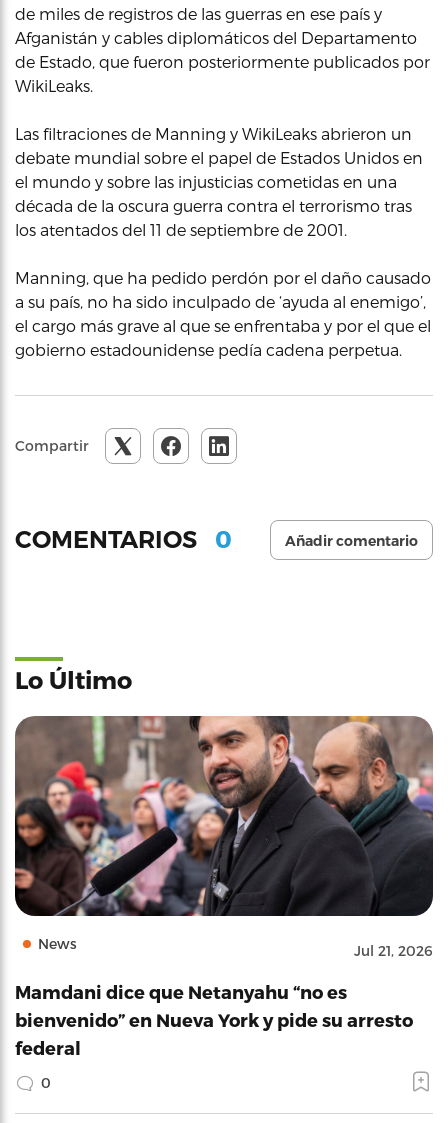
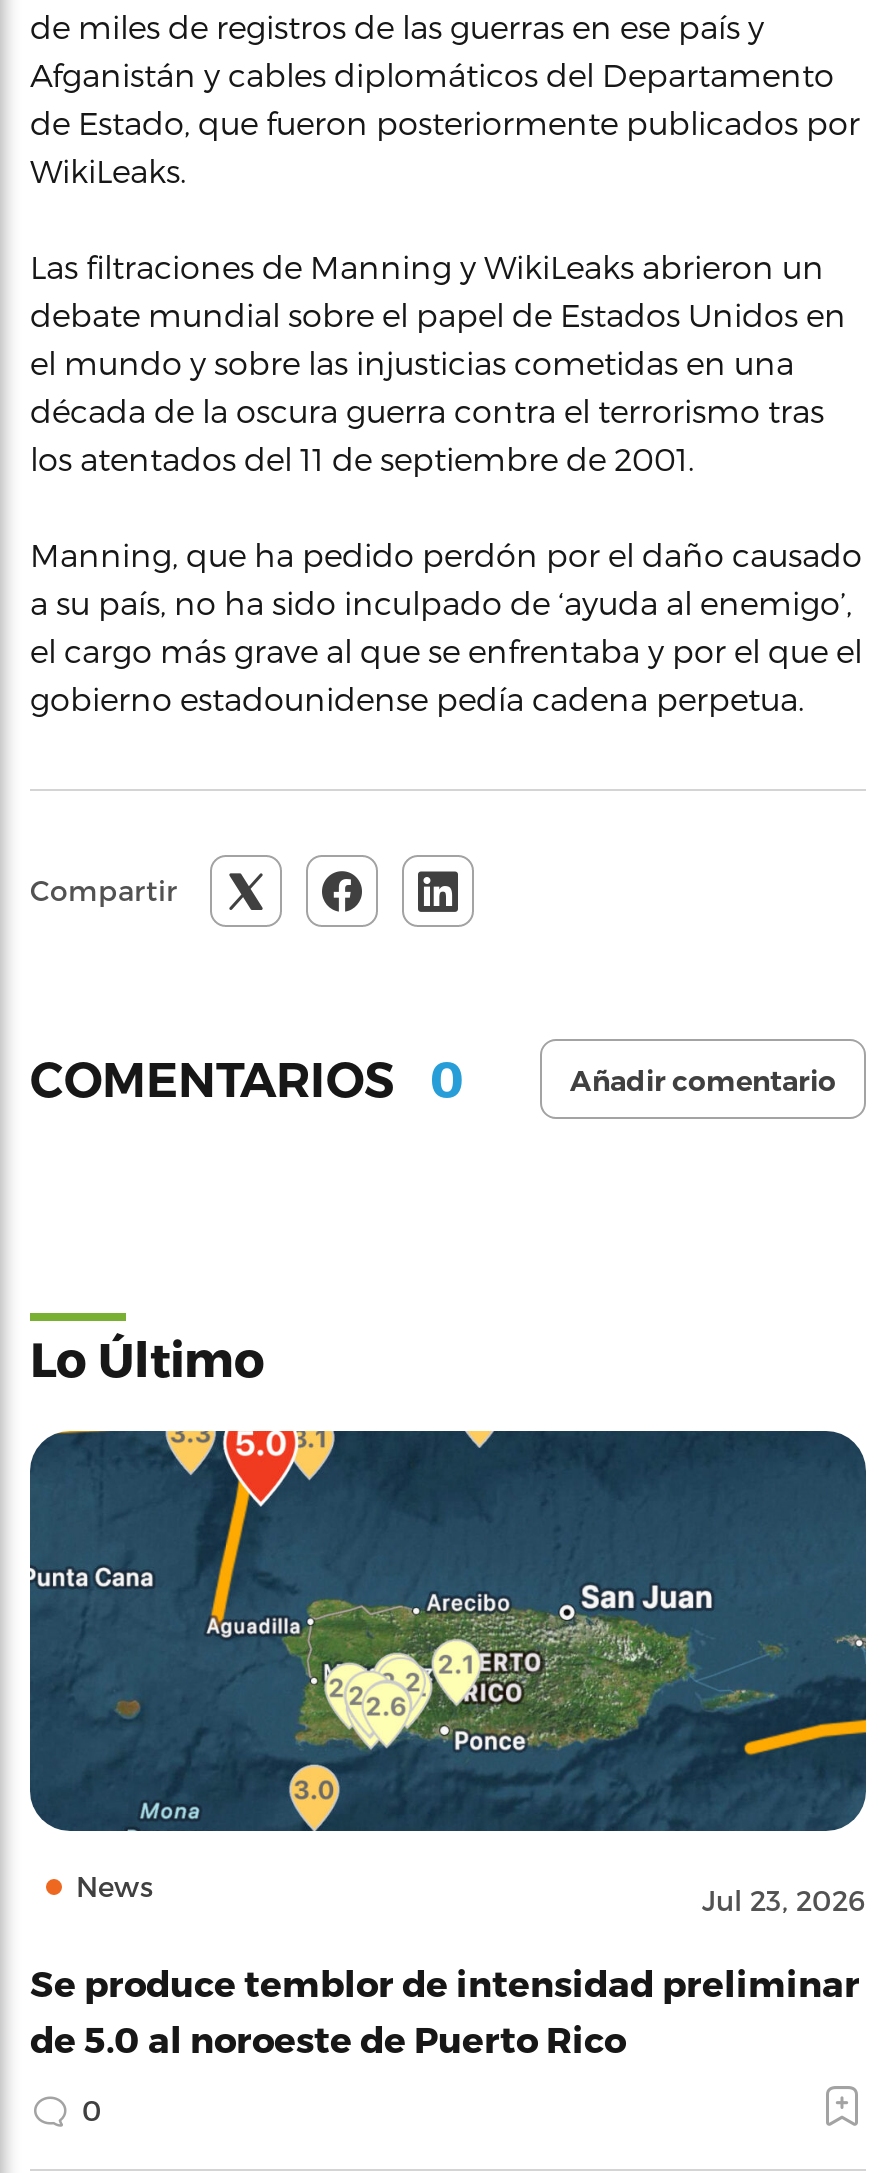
[14,715,434,959] [image] | Jul 21, 2026 -> [28,1428,868,1917] [image] | Jul 23, 2026
[15,981,413,1058] Mamdani dice que Netanyahu “no es | bienvenido” en Nueva York y pide su arresto | federal -> [30,1961,860,2059] Se produce temblor de intensidad preliminar | de 5.0 al noroeste de Puerto Rico

